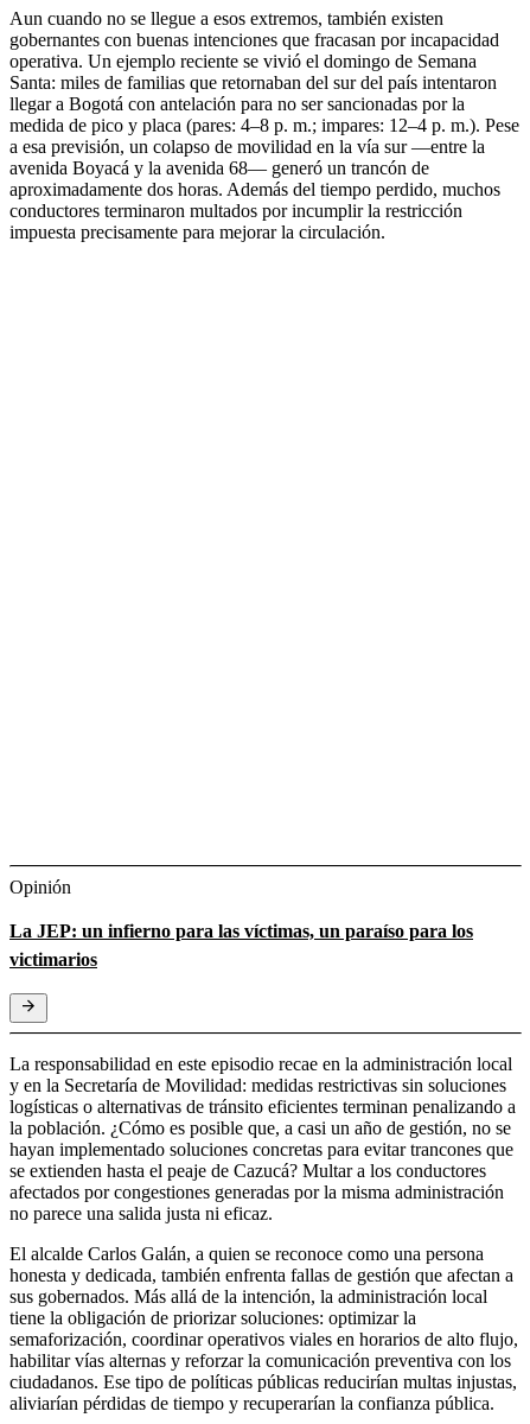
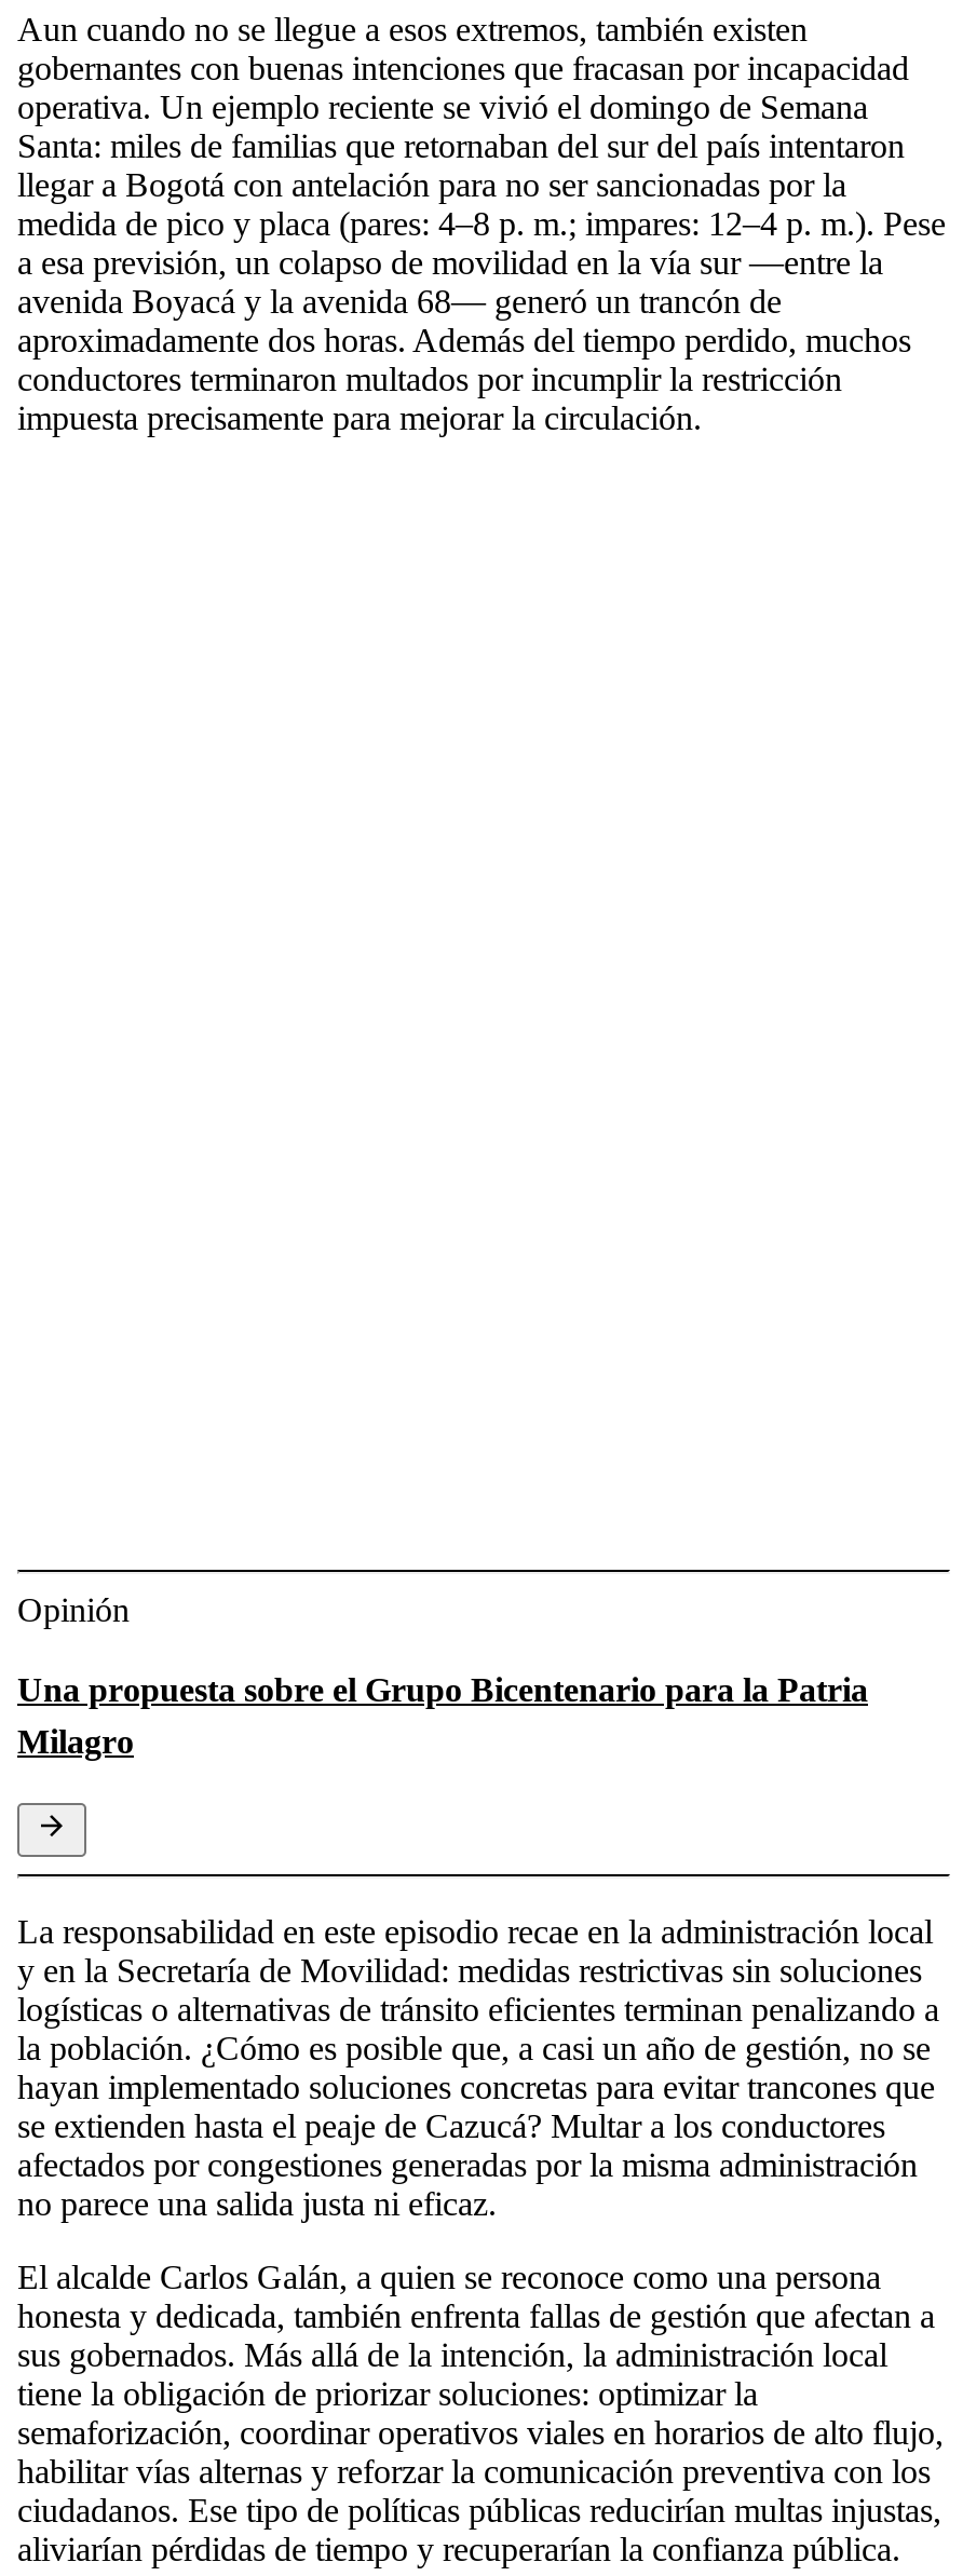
[9,920,473,969] La JEP: un infierno para las víctimas, un paraíso para los | victimarios -> [17,1670,868,1759] Una propuesta sobre el Grupo Bicentenario para la Patria | Milagro

